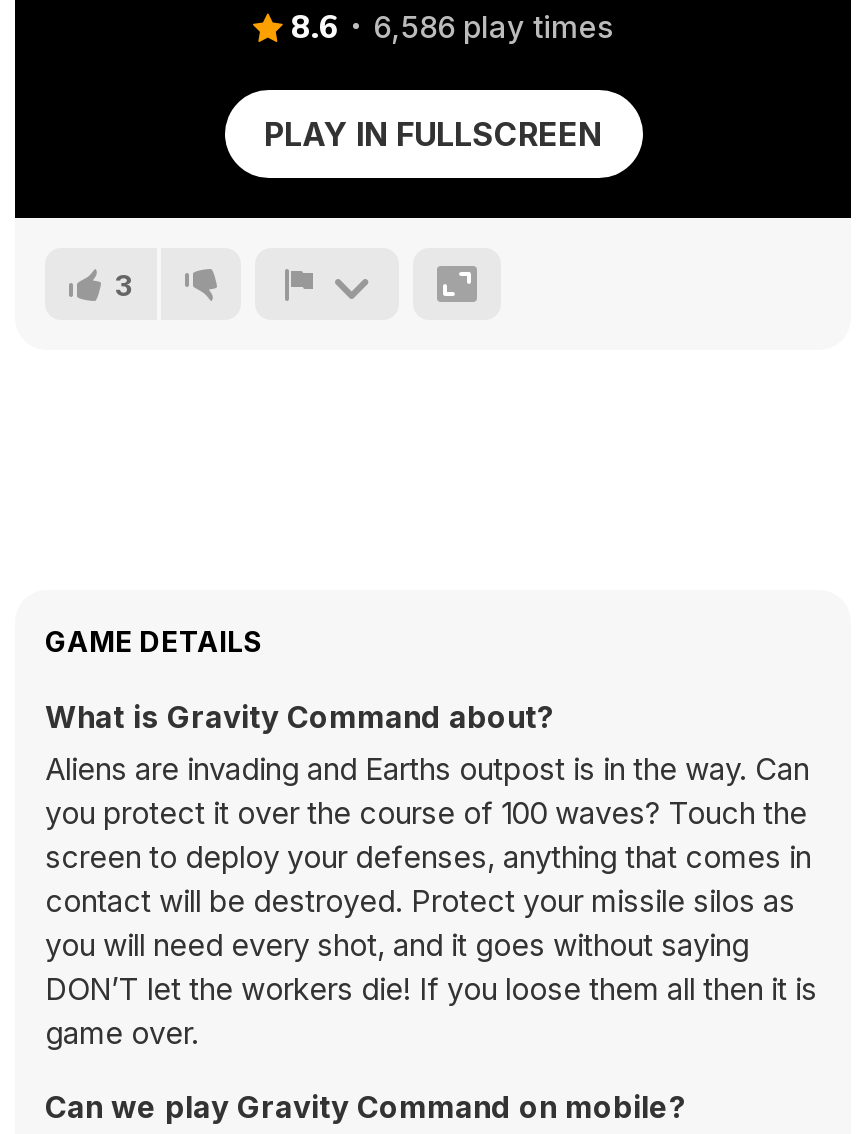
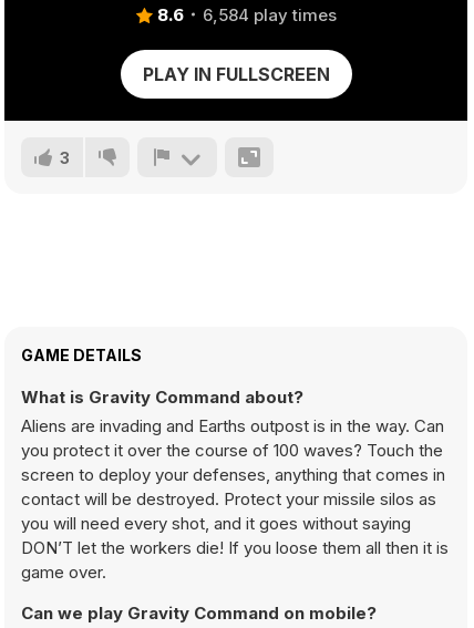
[291,6,613,50] 8.6 6,586 play times -> [157,3,336,28] 8.6 6,584 play times

